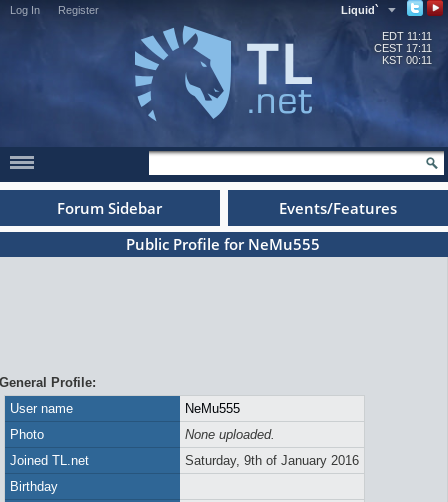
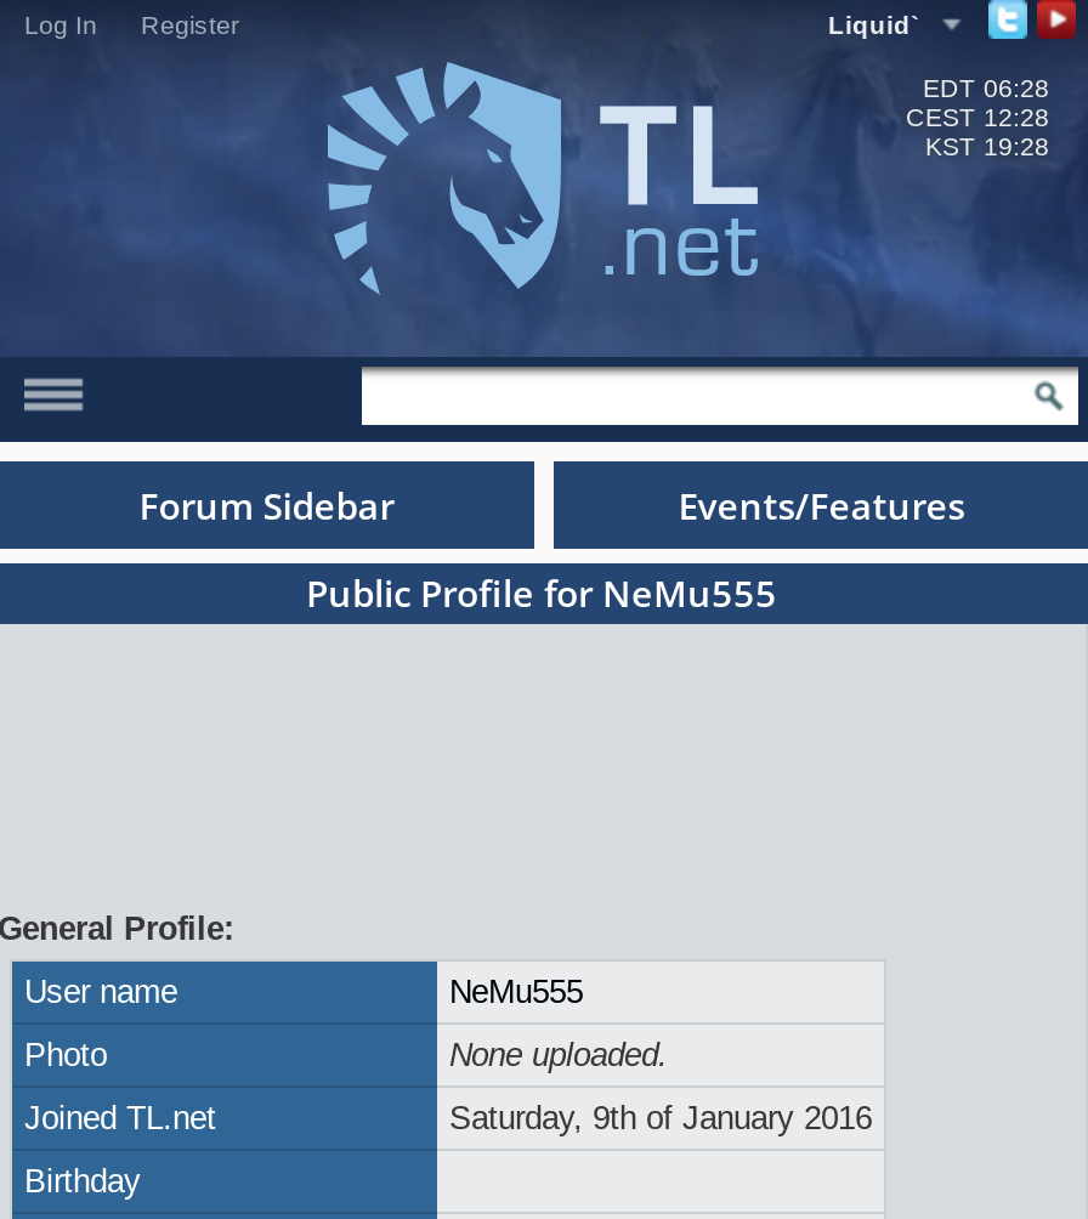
[382,30,432,42] EDT 11:11 -> [923,73,1049,102] EDT 06:28
[374,42,432,54] CEST 17:11 -> [906,102,1049,131] CEST 12:28
[382,54,432,66] KST 00:11 -> [925,131,1049,160] KST 19:28

